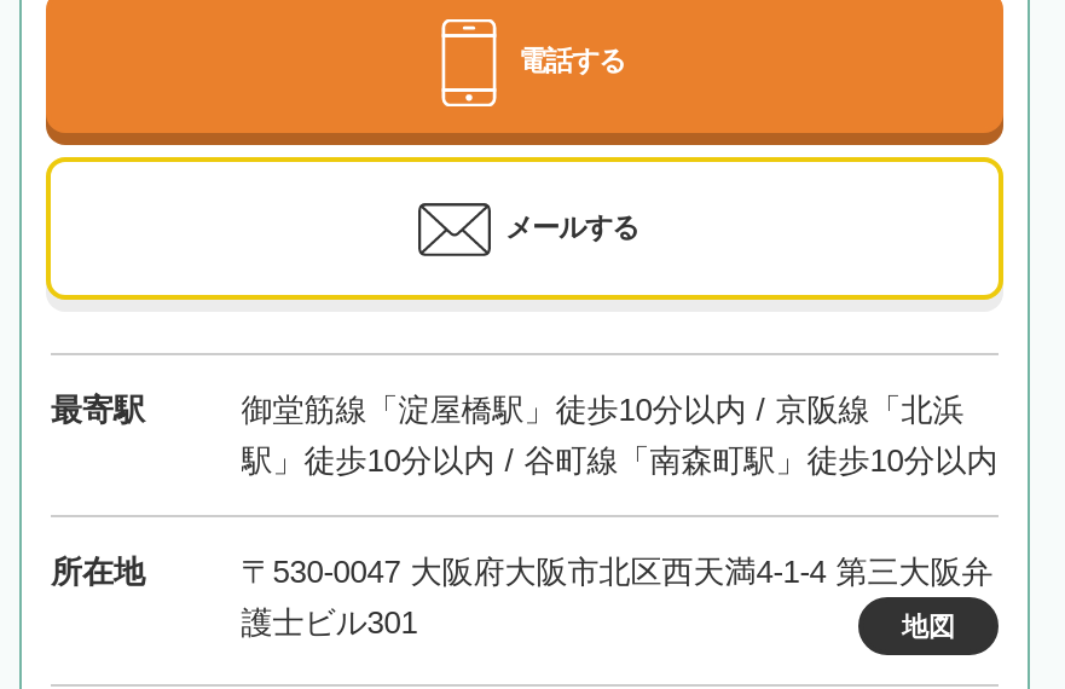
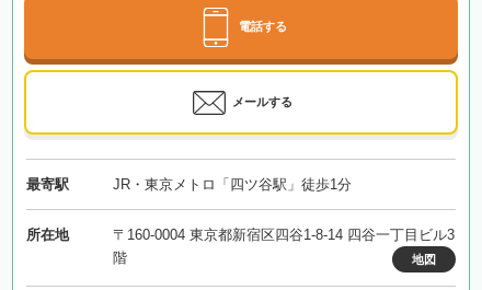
[241,390,998,477] 御堂筋線「淀屋橋駅」徒歩10分以内 / 京阪線「北浜 | 駅」徒歩10分以内 / 谷町線「南森町駅」徒歩10分以内 -> [113,177,351,193] JR・東京メトロ「四ツ谷駅」徒歩1分
[241,552,993,639] 〒530-0047 大阪府大阪市北区西天満4-1-4 第三大阪弁 | 護士ビル301 -> [113,227,454,266] 〒160-0004 東京都新宿区四谷1-8-14 四谷一丁目ビル3 | 階

